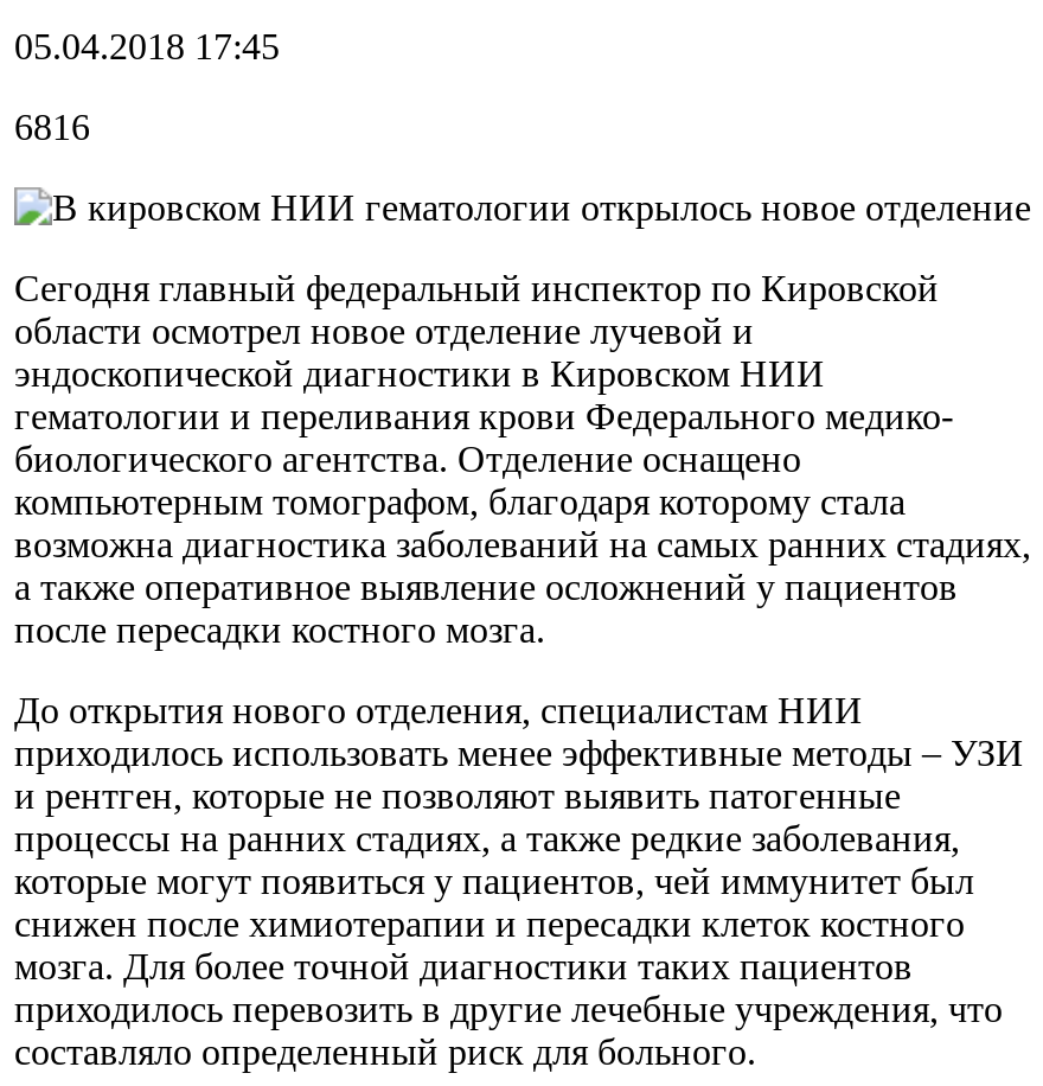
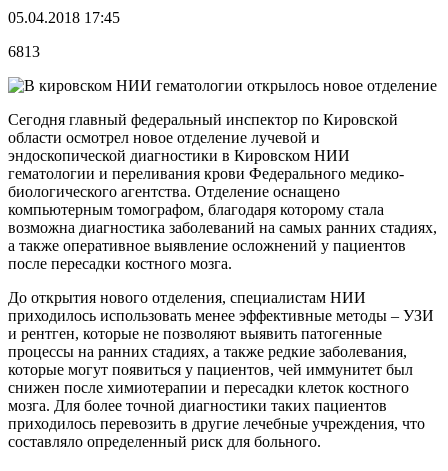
[14,106,90,147] 6816 -> [8,43,40,60] 6813

